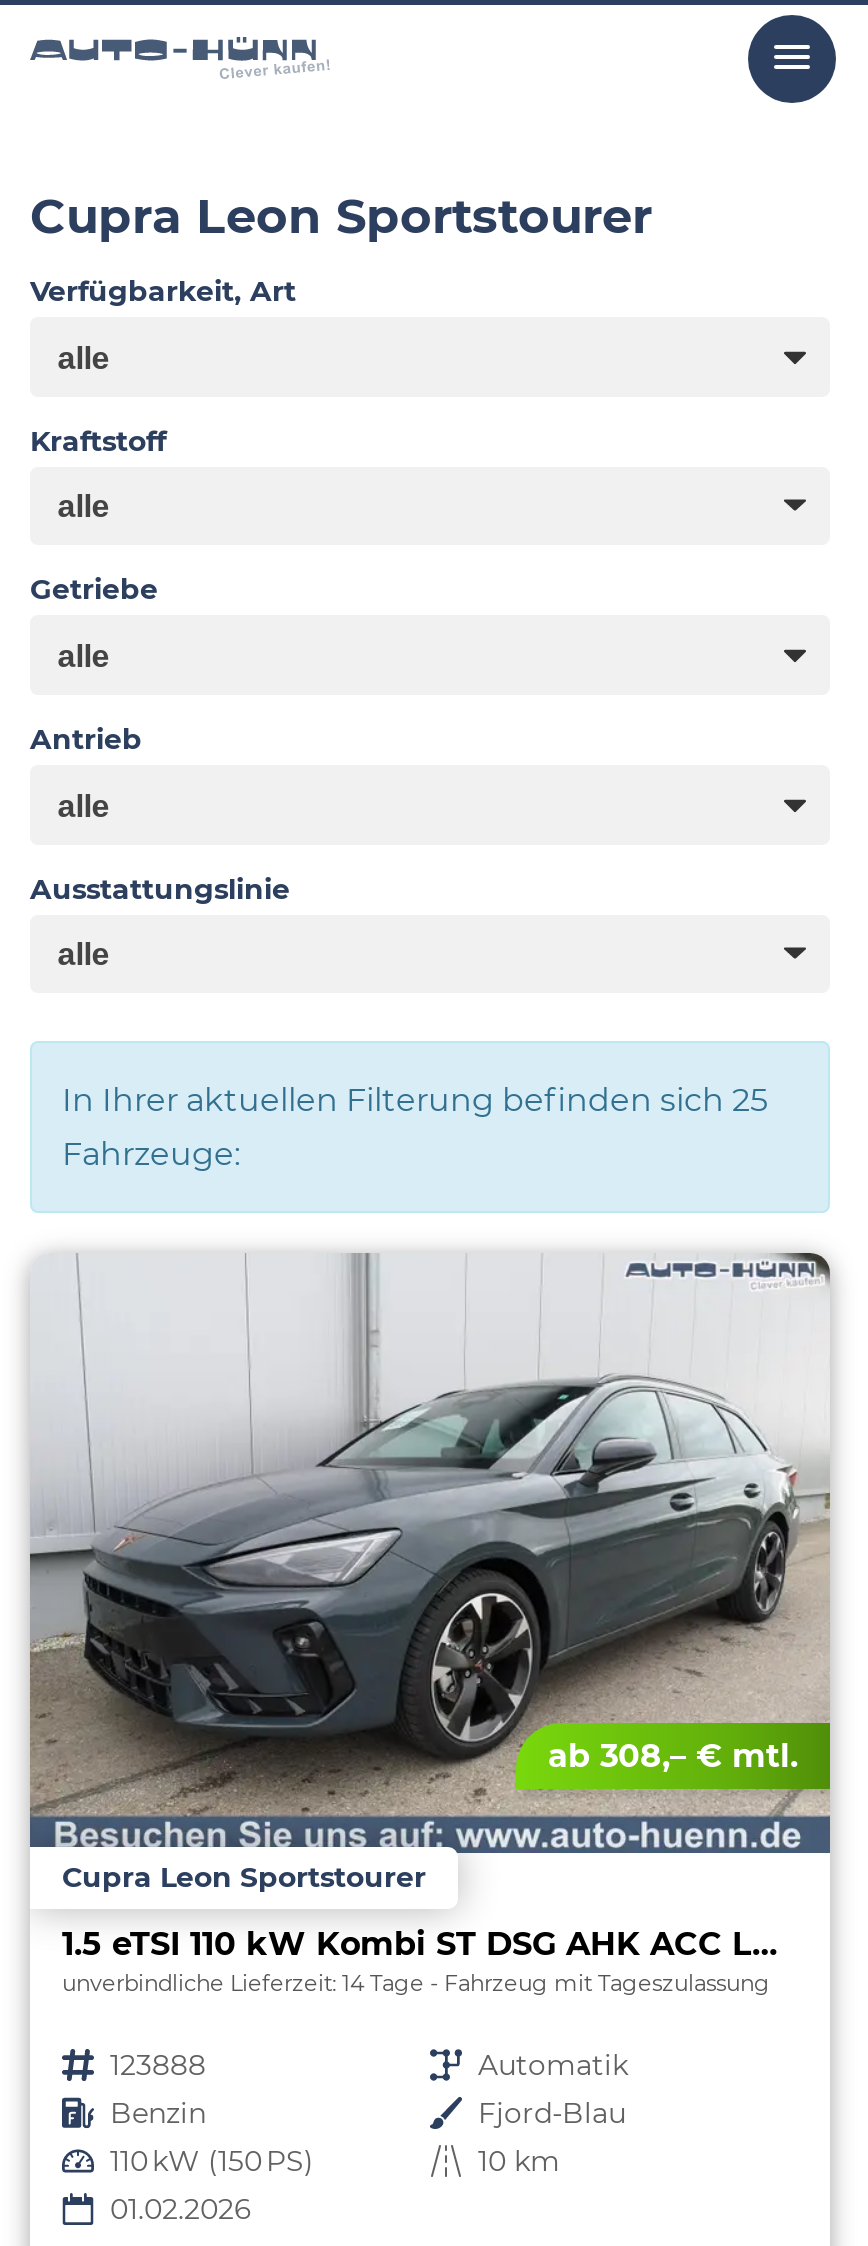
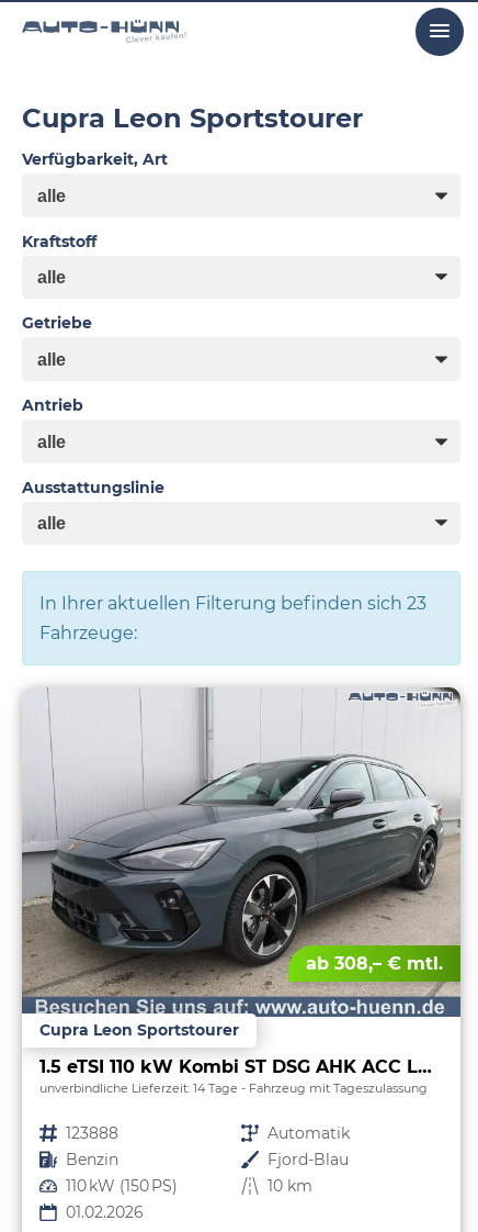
[62,1081,768,1119] In Ihrer aktuellen Filterung befinden sich 25 -> [39,593,426,614] In Ihrer aktuellen Filterung befinden sich 23

